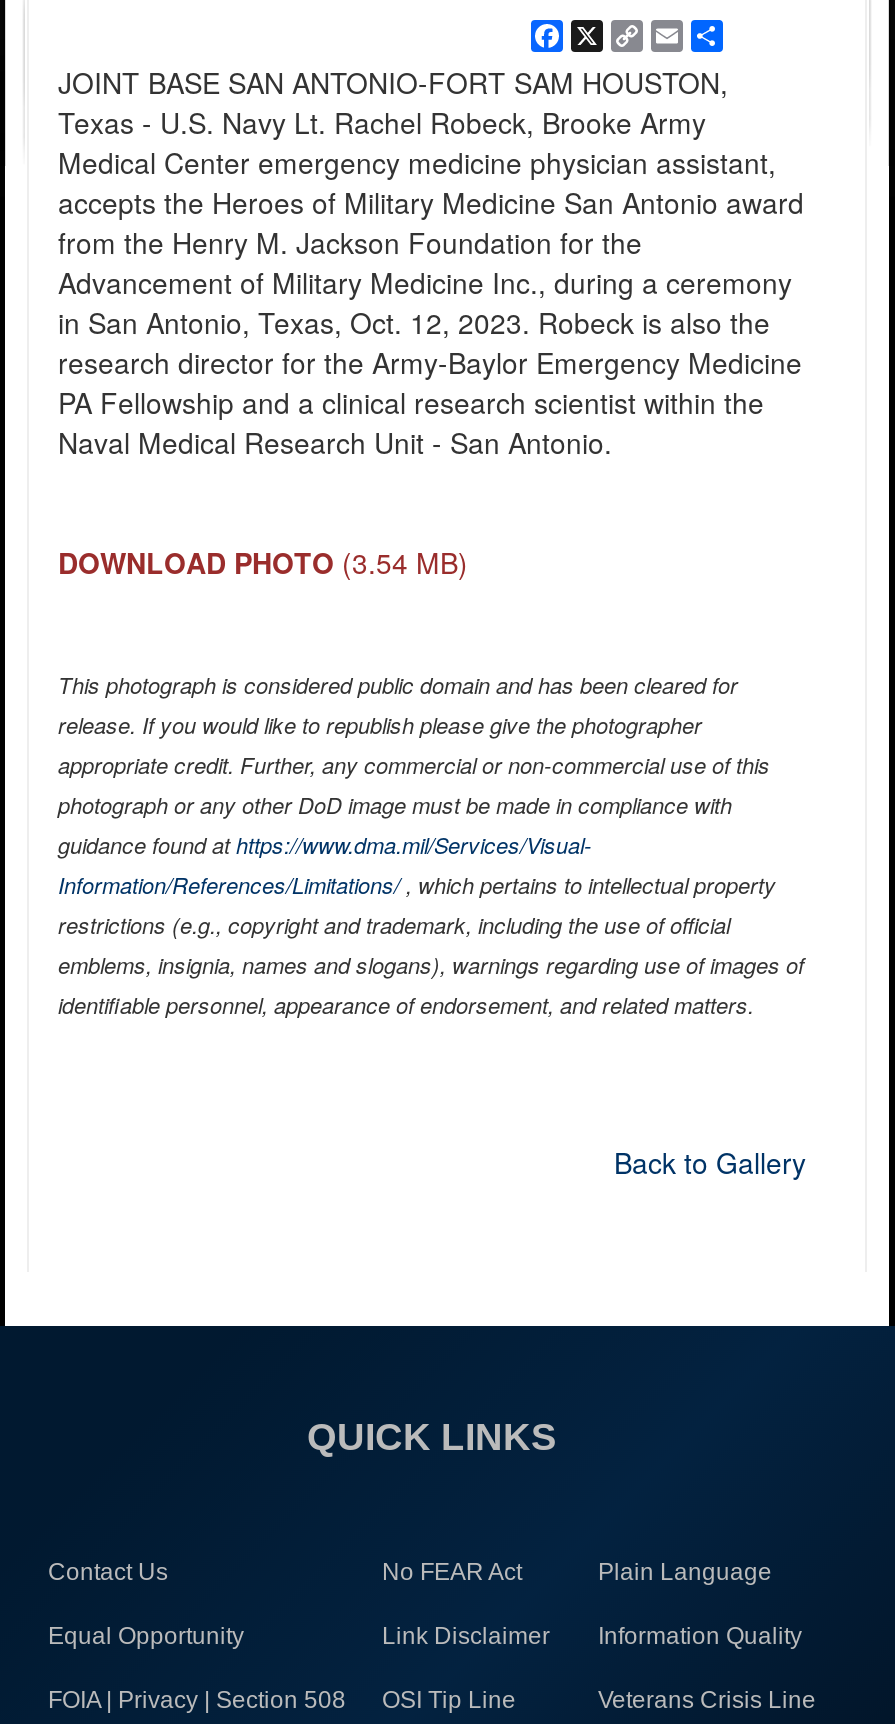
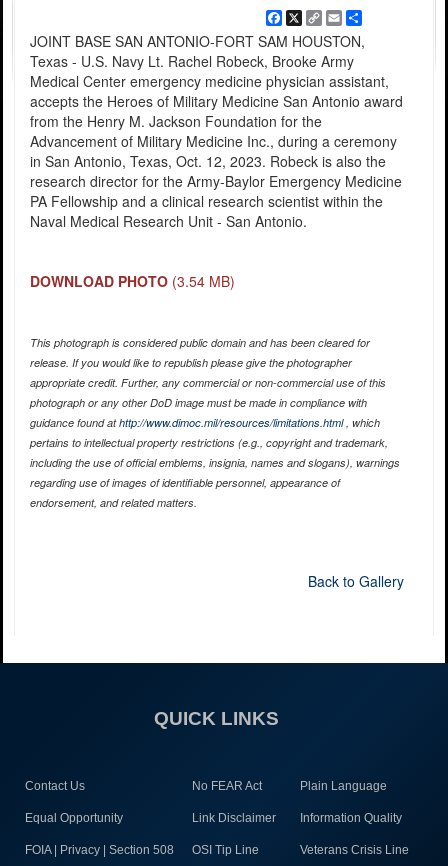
[58,831,804,1021] guidance found athttps://www.dma.mil/Services/Visual- | Information/References/Limitations/, which pertains to intellectual property | restrictions (e.g., copyright and trademark, including the use of official | emblems, insignia, names and slogans), warnings regarding use of images of | identifiable personnel, appearance of endorsement, and related matters. -> [29,415,399,510] guidance found athttp://www.dimoc.mil/resources/limitations.html, which | pertains to intellectual property restrictions (e.g., copyright and trademark, | including the use of official emblems, insignia, names and slogans), warnings | regarding use of images of identifiable personnel, appearance of | endorsement, and related matters.

